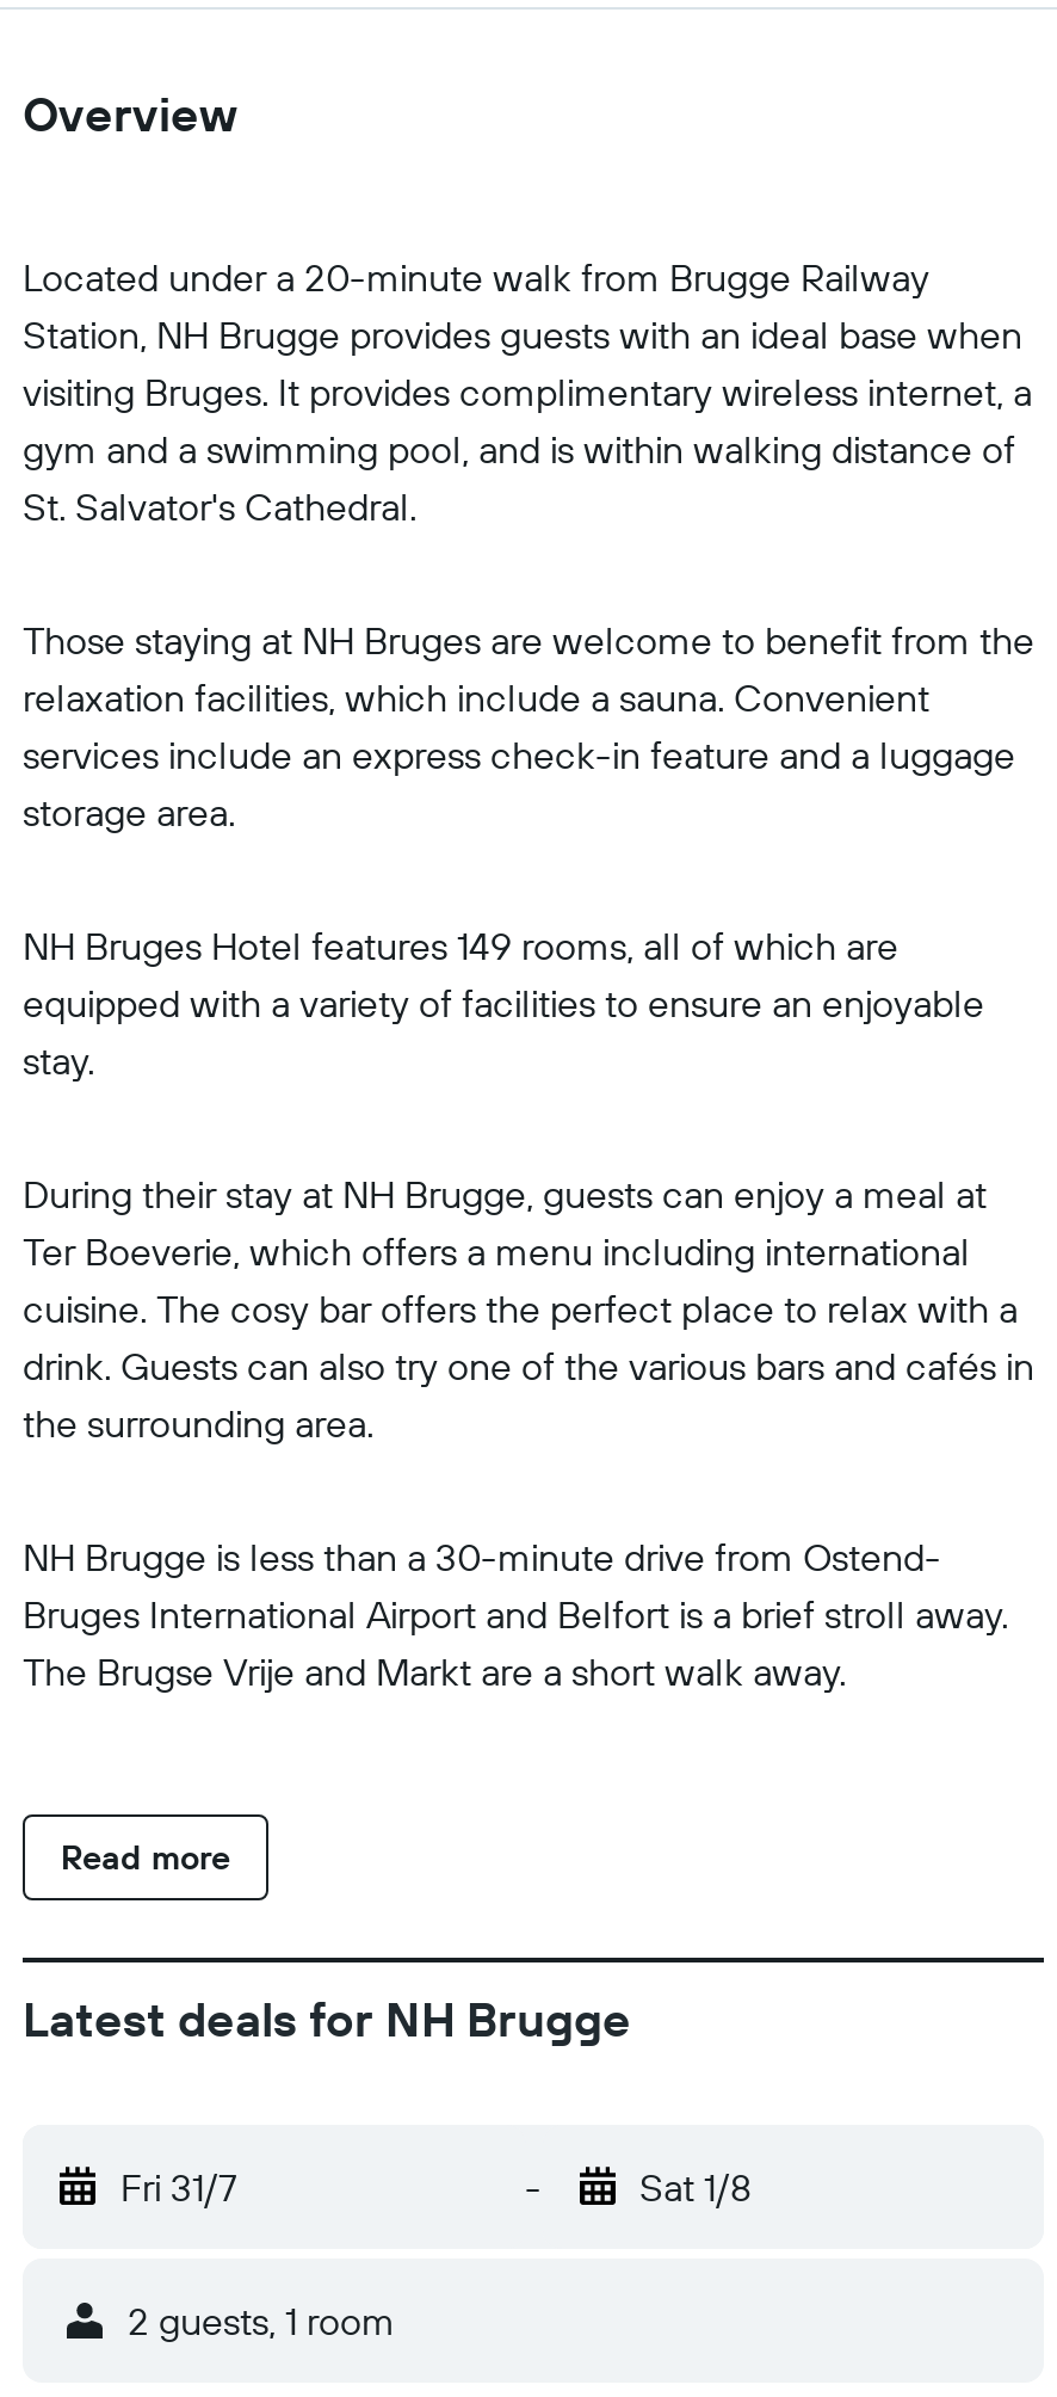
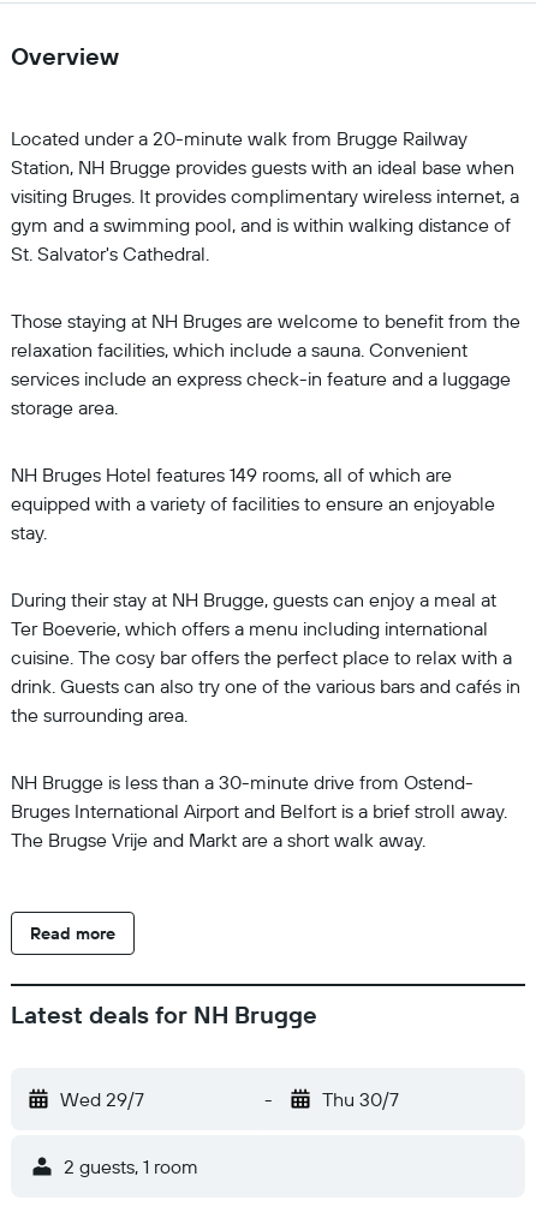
[120,2163,237,2211] Fri 31/7 -> [60,1087,144,1111] Wed 29/7
[639,2163,752,2211] Sat 1/8 -> [321,1087,398,1111] Thu 30/7

